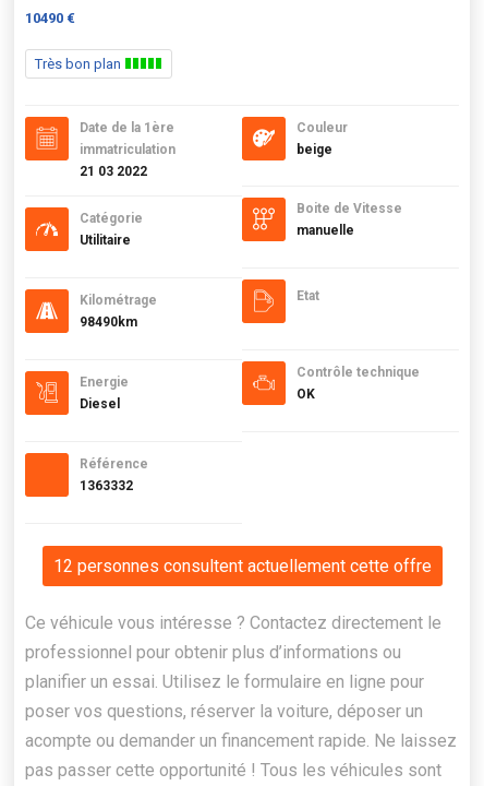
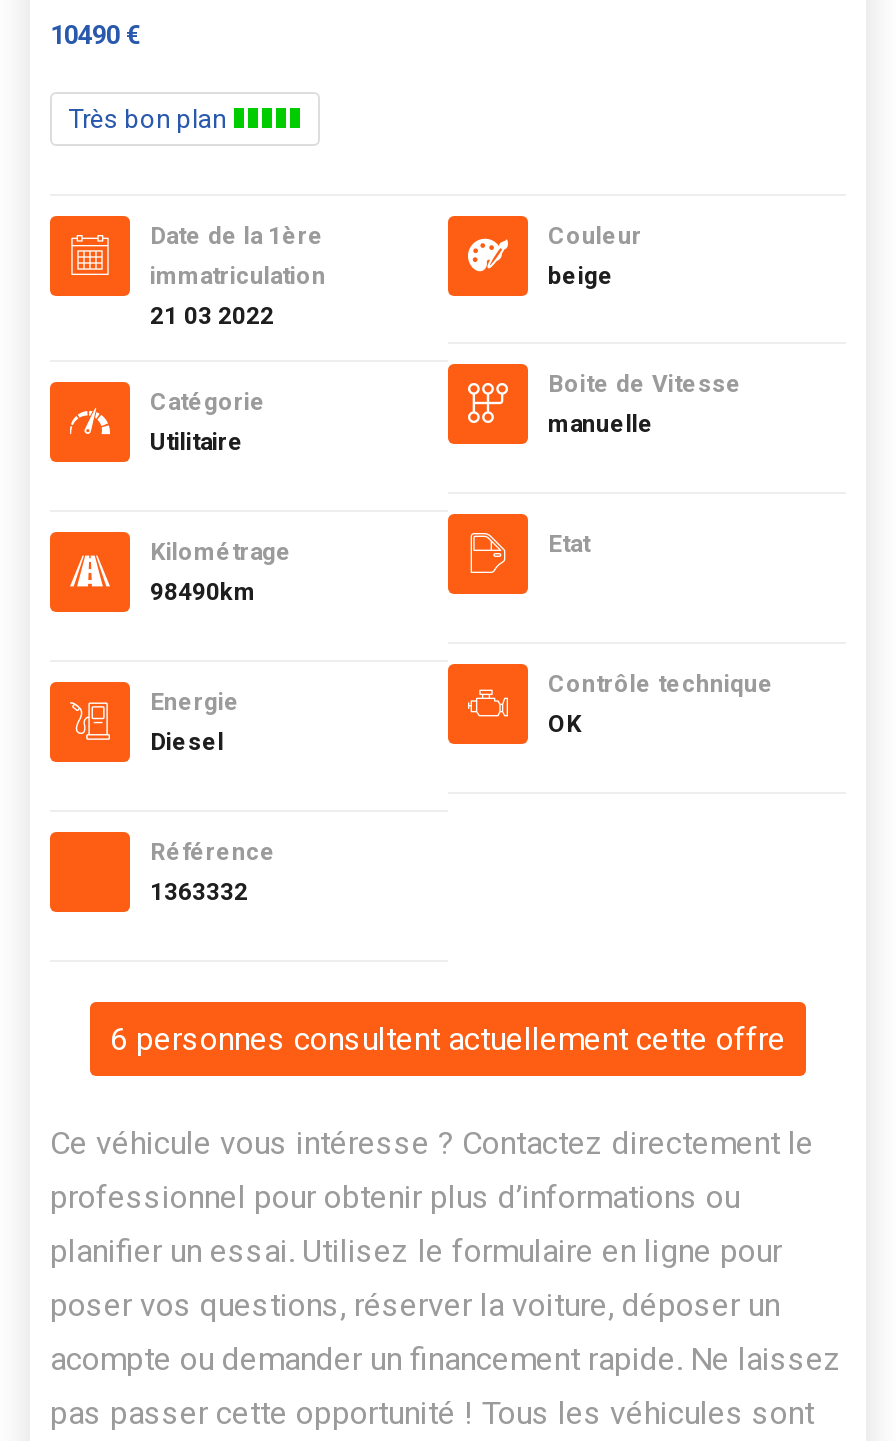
[53,556,431,576] 12 personnes consultent actuellement cette offre -> [110,1020,786,1058] 6 personnes consultent actuellement cette offre

